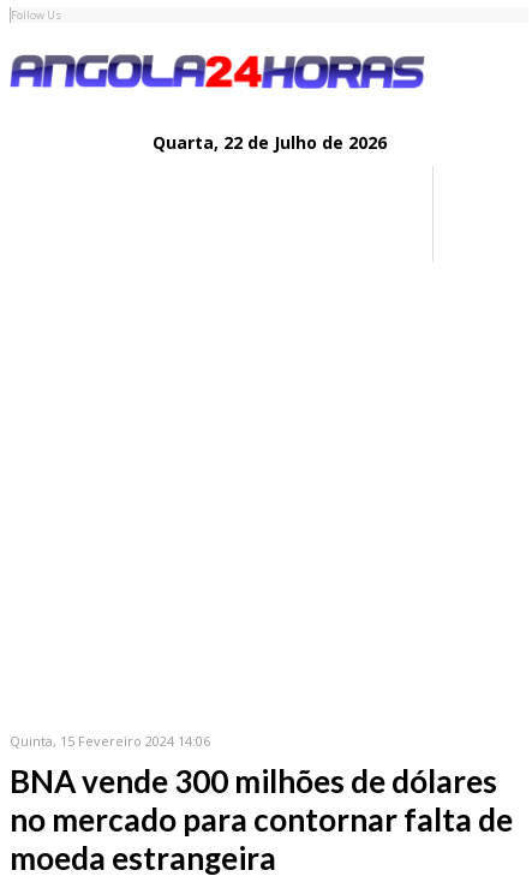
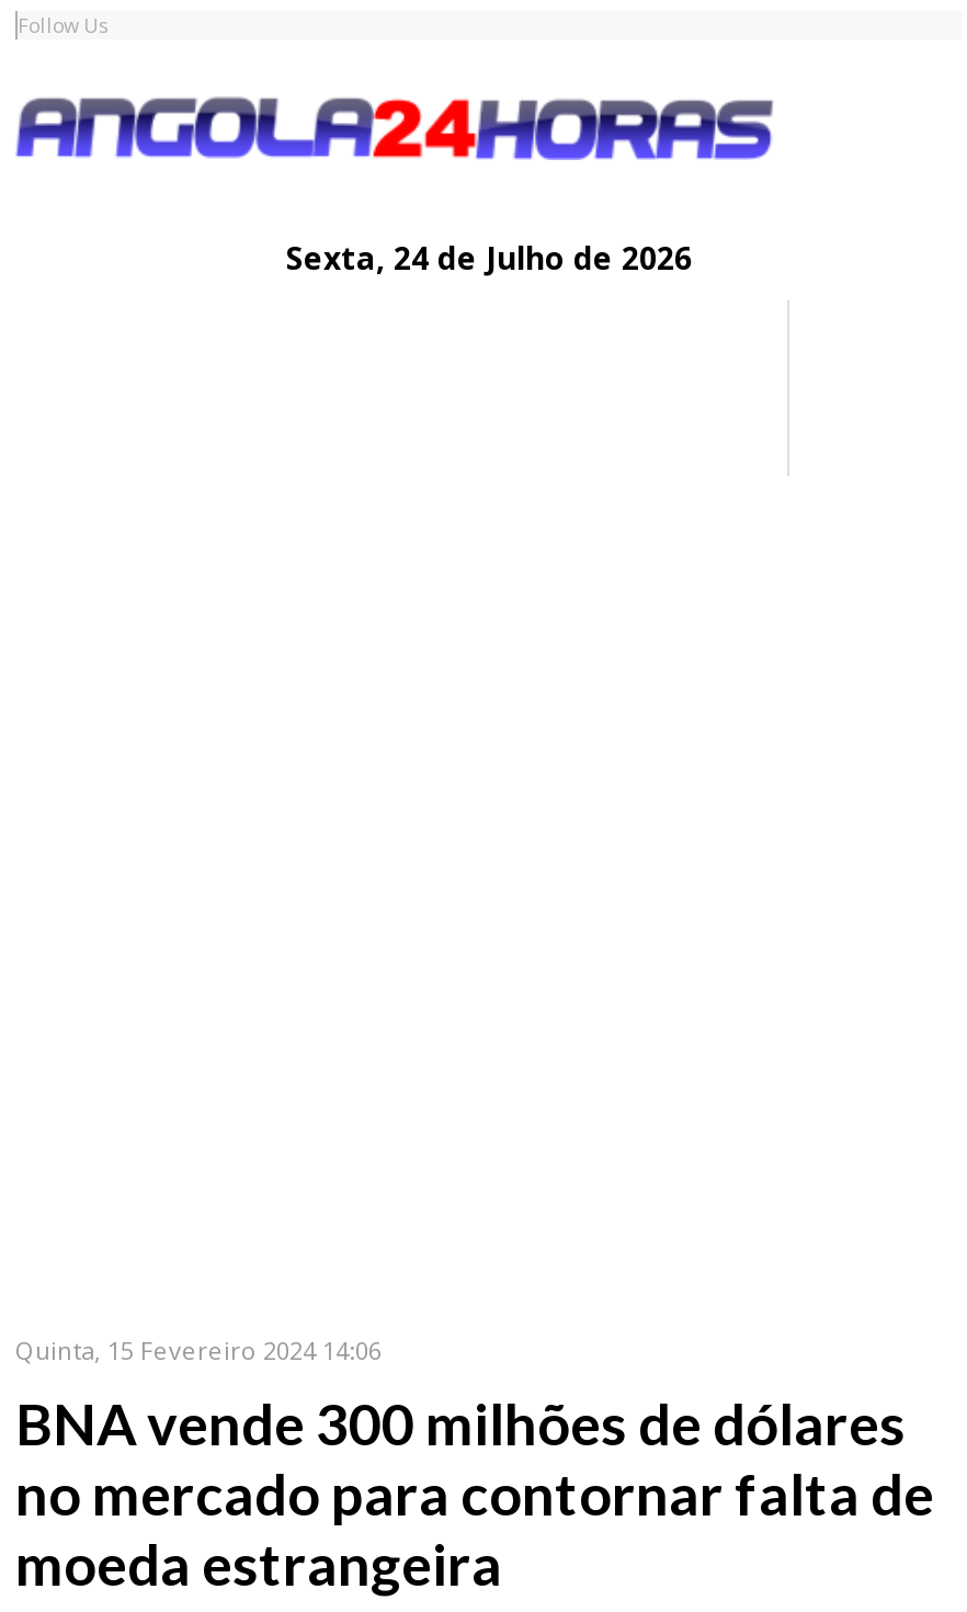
[152,131,386,154] Quarta, 22 de Julho de 2026 -> [286,237,692,279] Sexta, 24 de Julho de 2026

